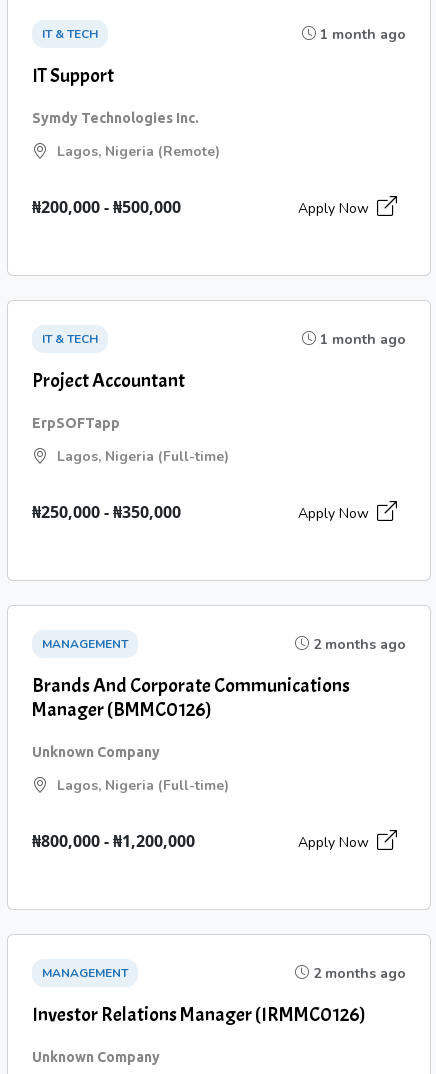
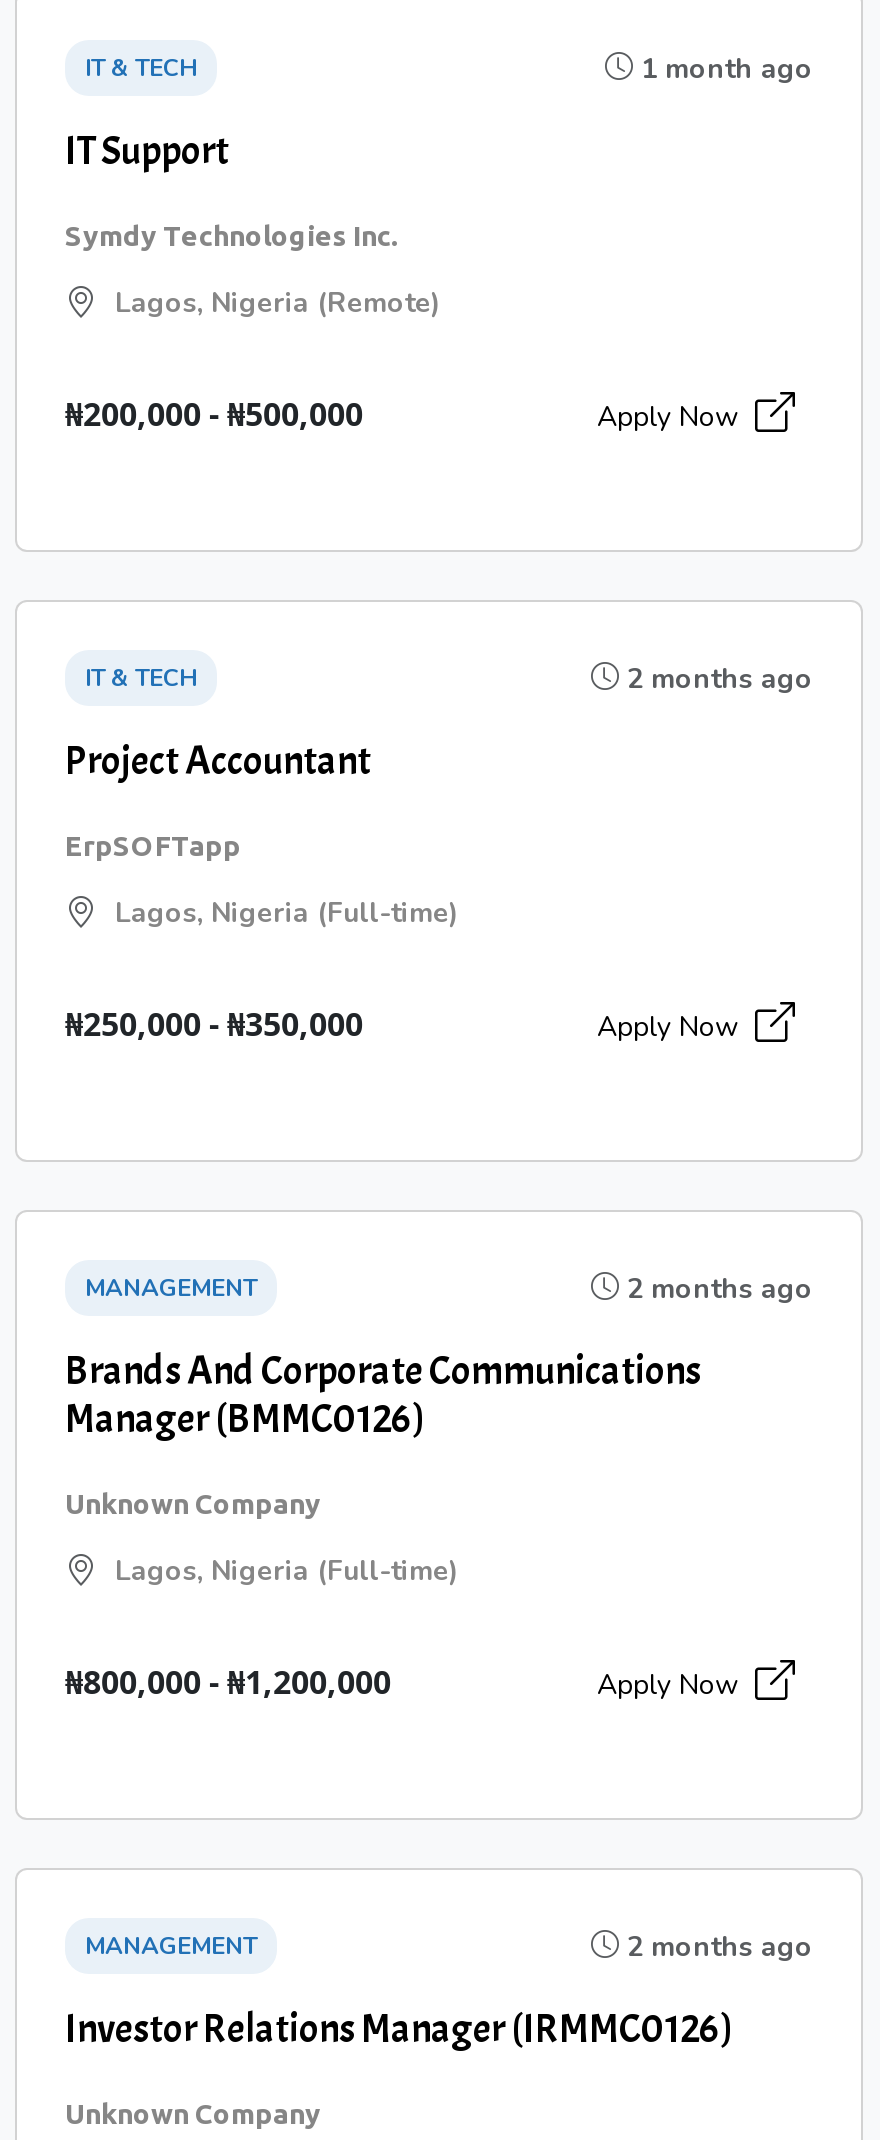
[320,329,406,348] 1 month ago -> [627,659,813,697] 2 months ago

